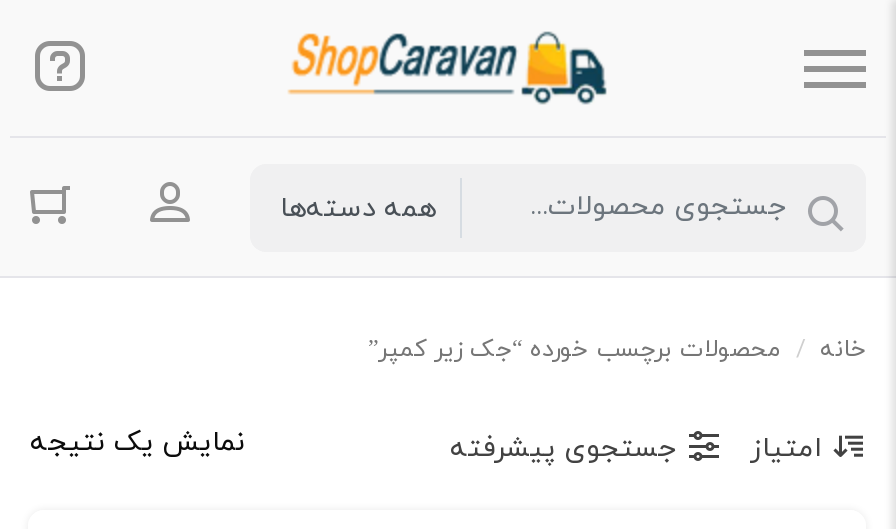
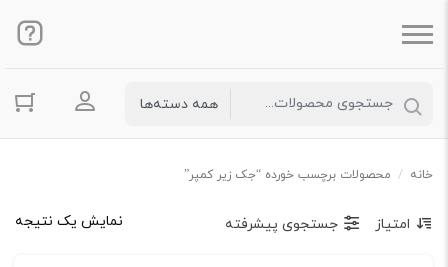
[288,30,608,106] [image] -> none

